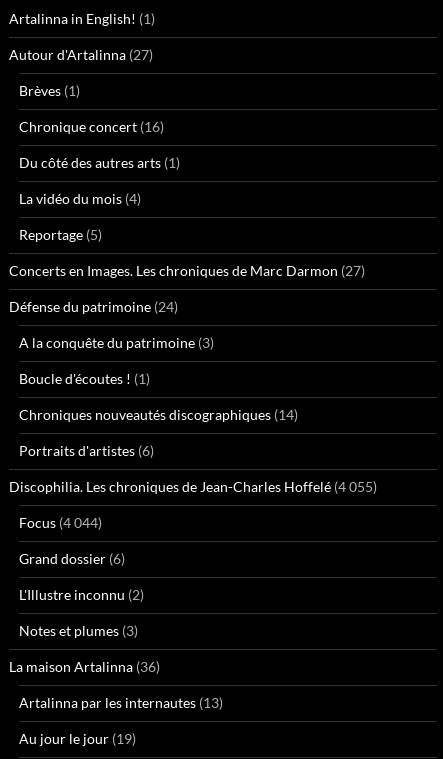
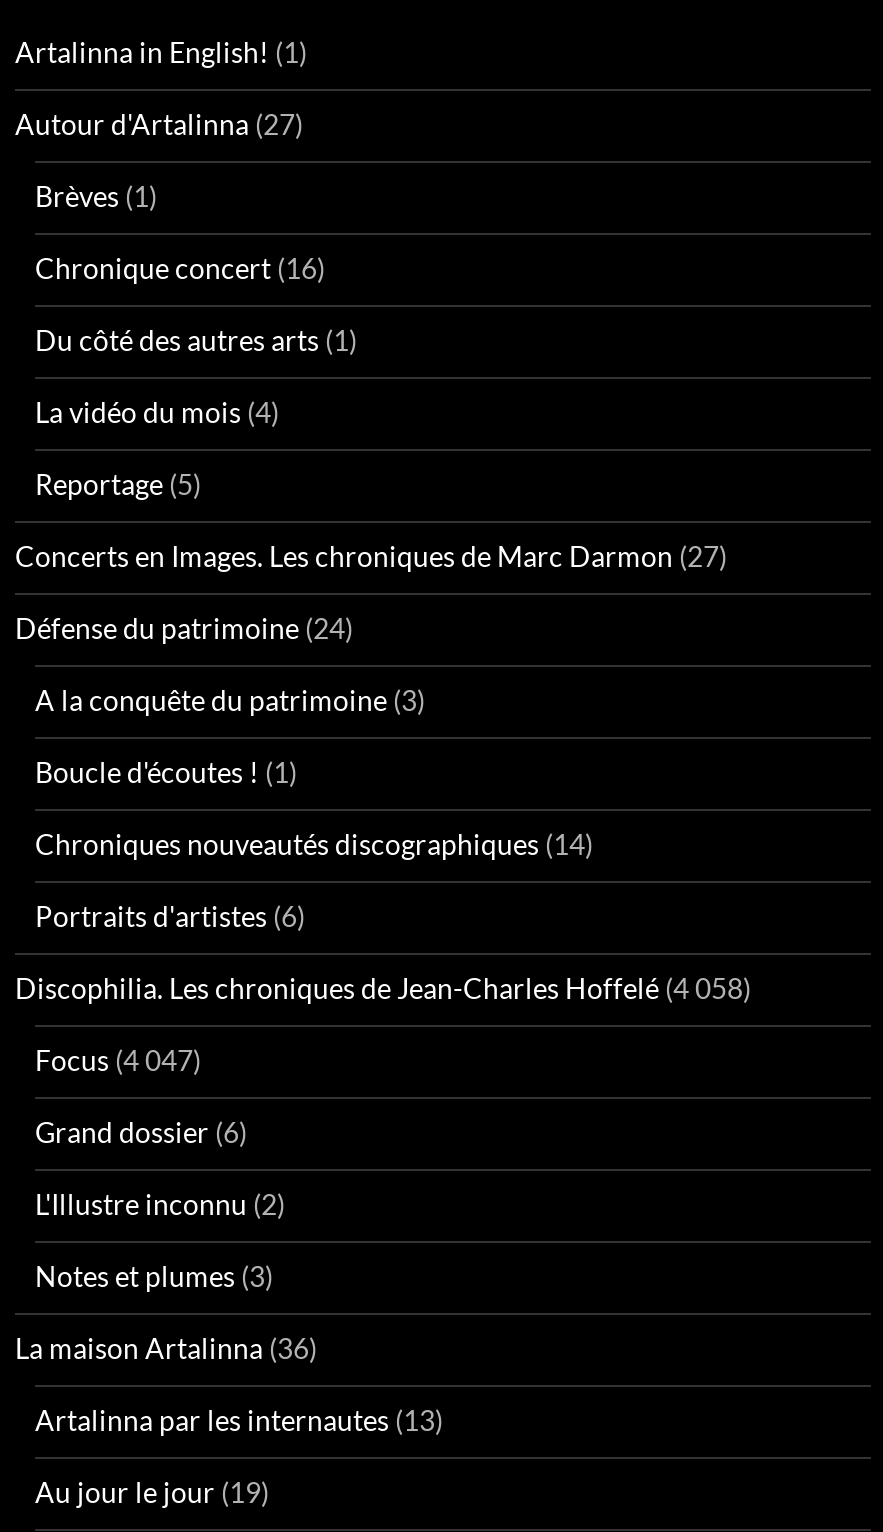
[9,478,377,495] Discophilia. Les chroniques de Jean-Charles Hoffelé (4 055) -> [15,970,751,1004] Discophilia. Les chroniques de Jean-Charles Hoffelé (4 058)
[19,514,102,531] Focus (4 044) -> [35,1042,201,1076] Focus (4 047)

